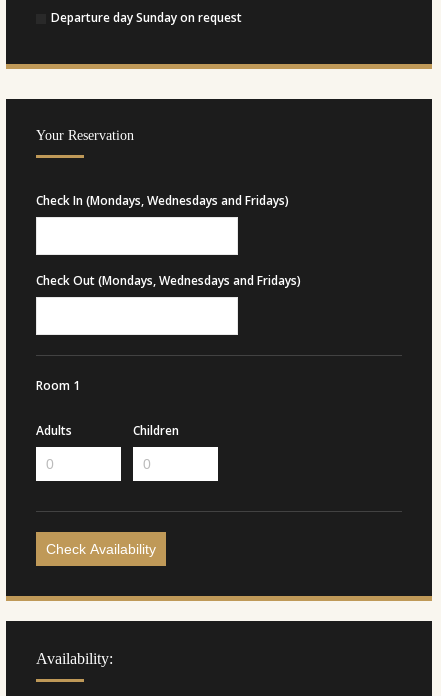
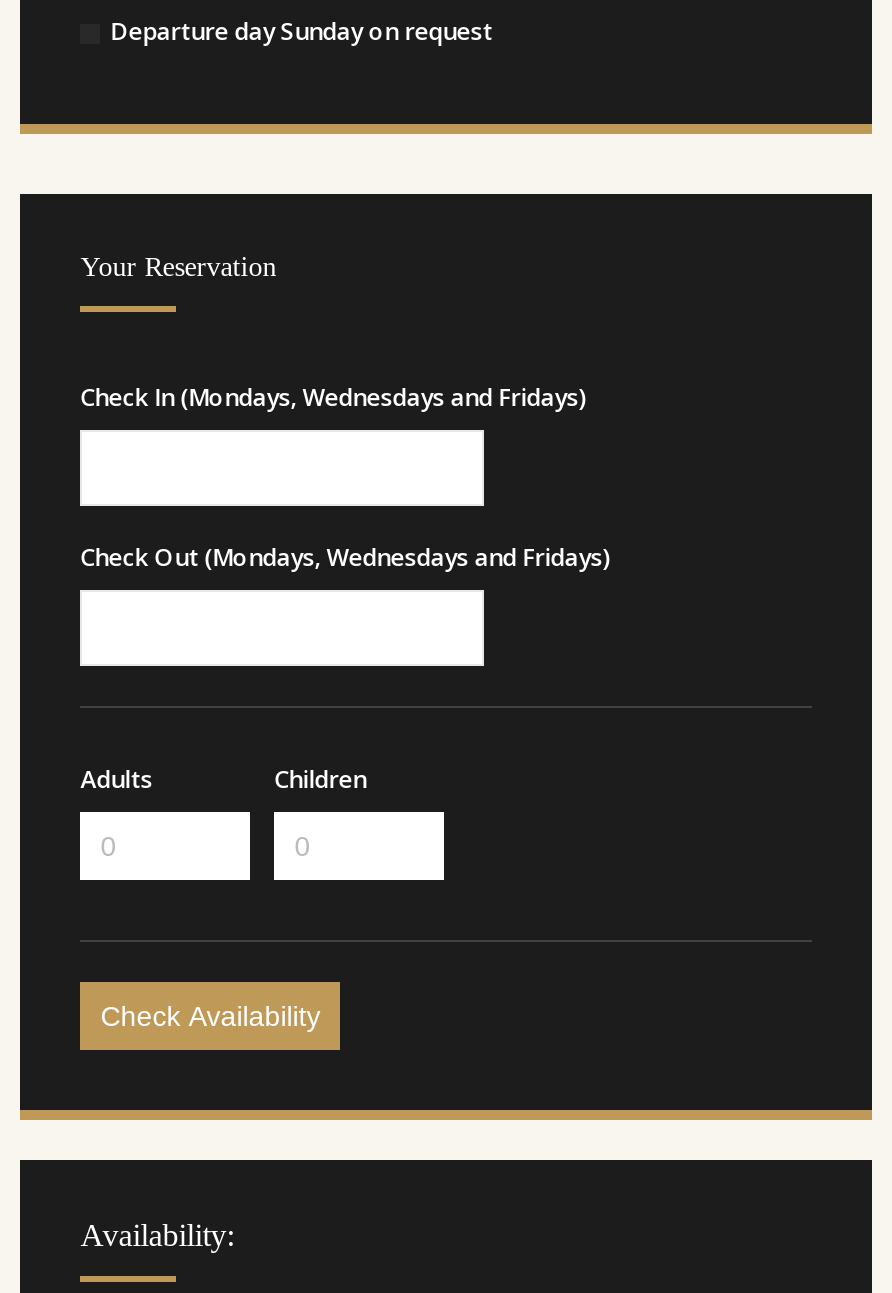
[36,377,80,394] Room 1 -> none

